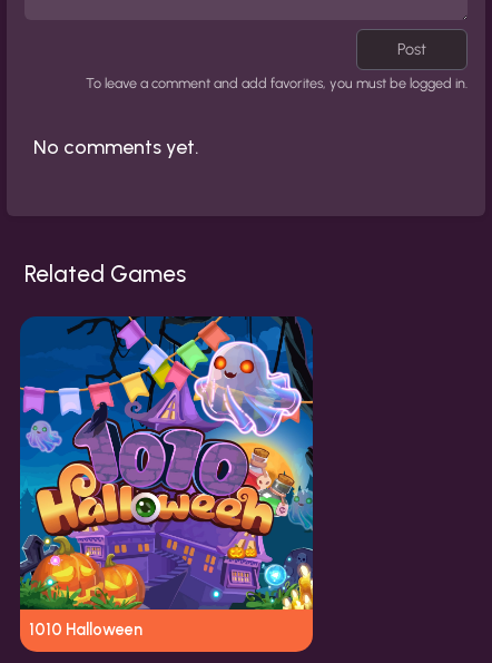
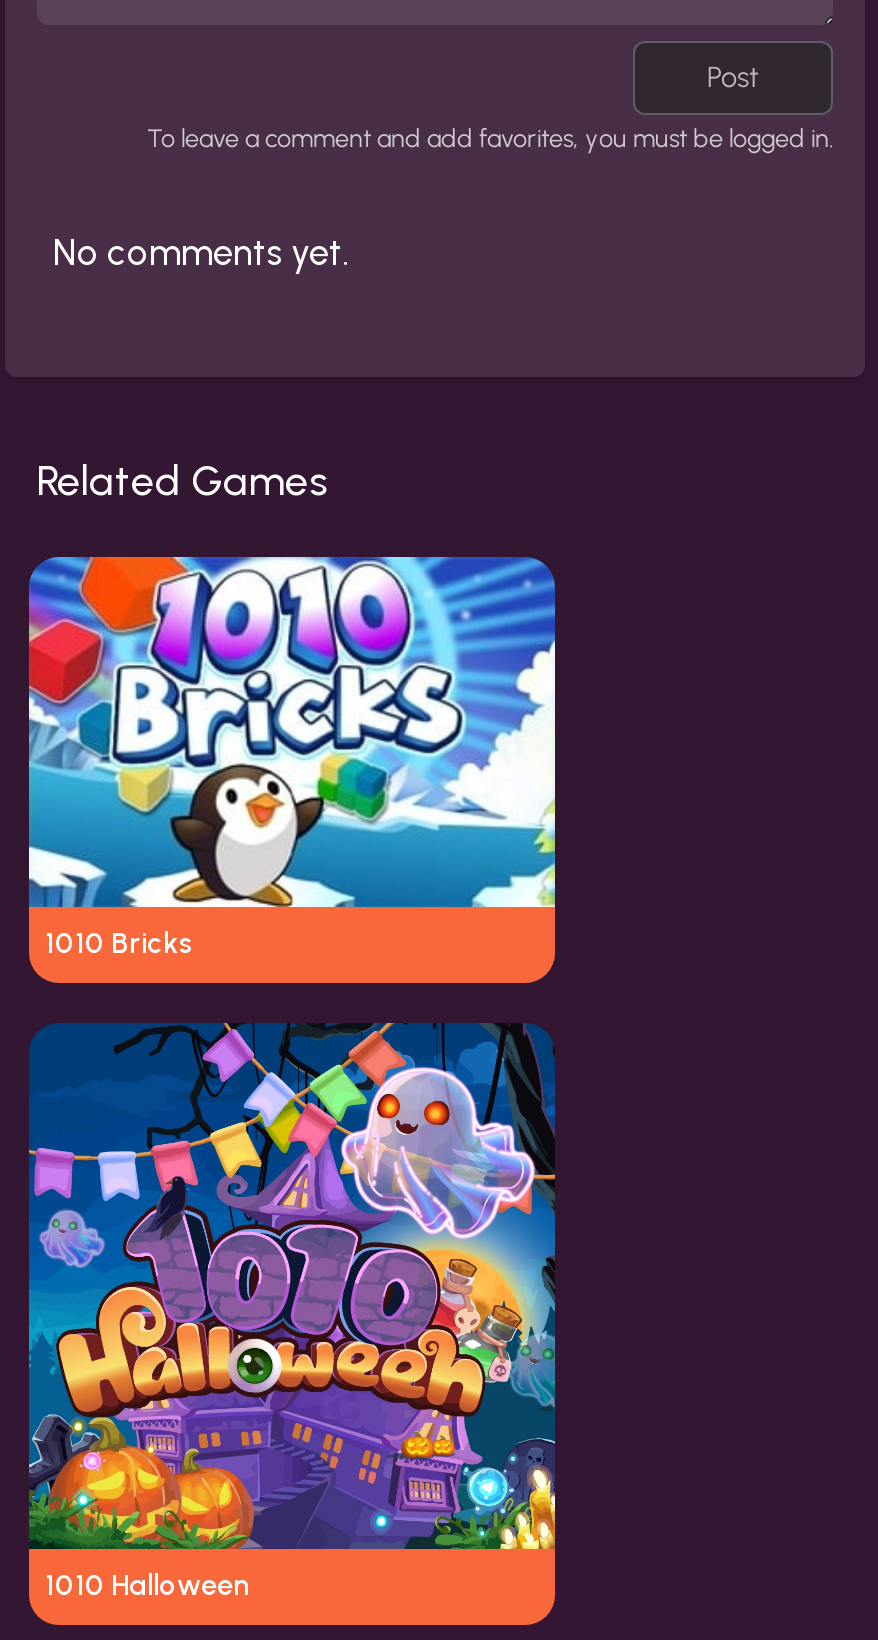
none -> [27,555,557,985] [image] | 1010 Bricks

